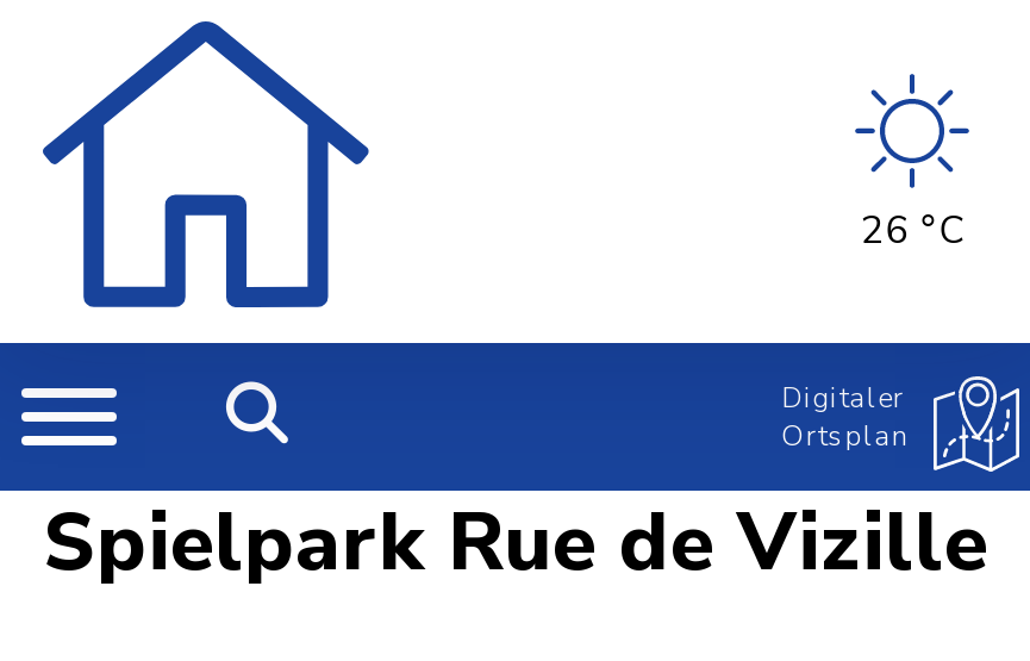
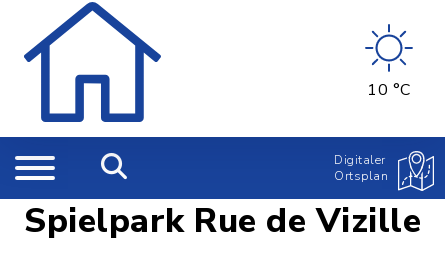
[860,204,964,256] 26 °C -> [367,78,411,100] 10 °C

